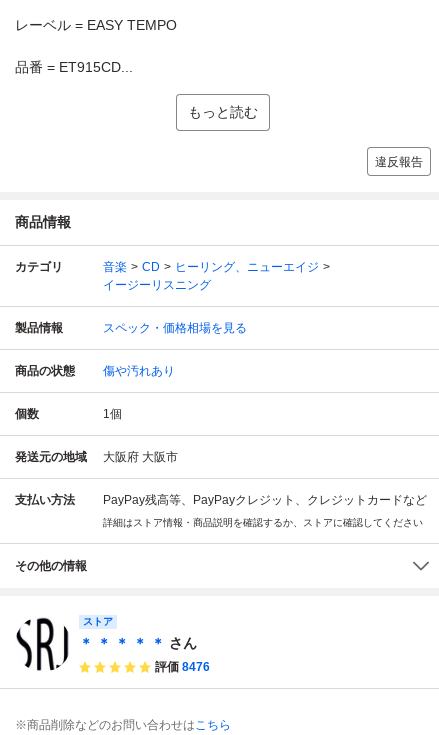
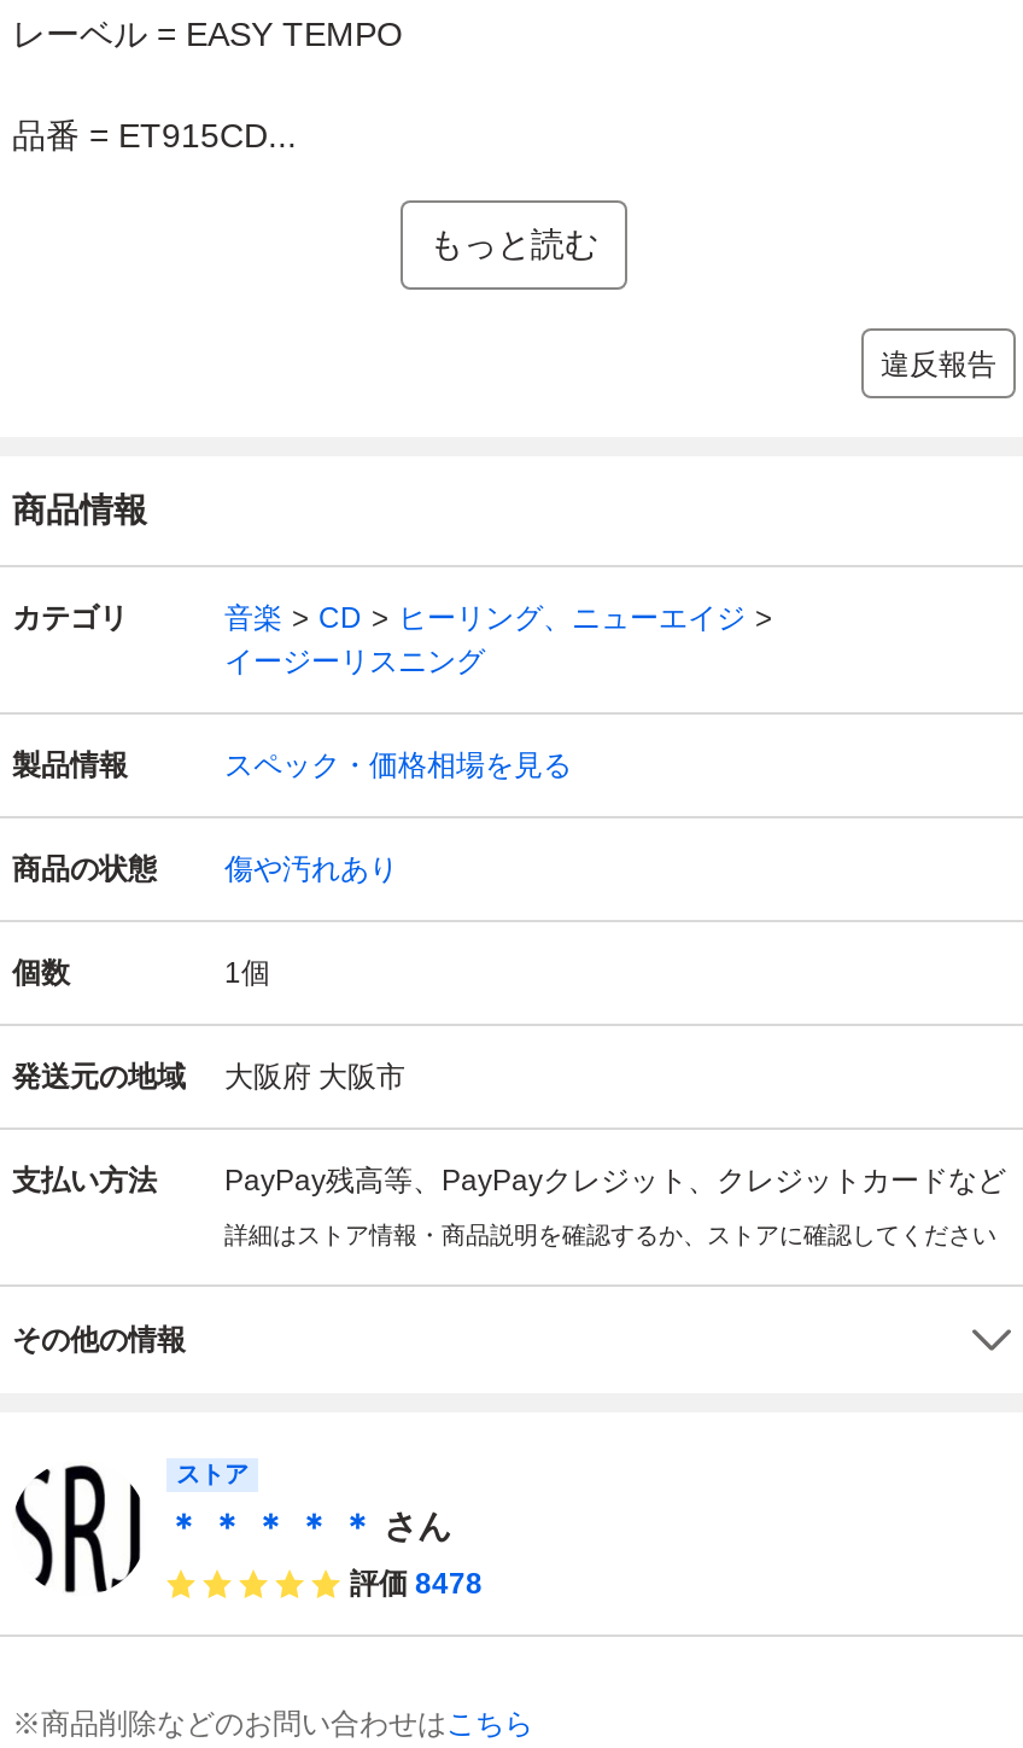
[155,660,210,674] 評価 8476 -> [350,1568,483,1601] 評価 8478

